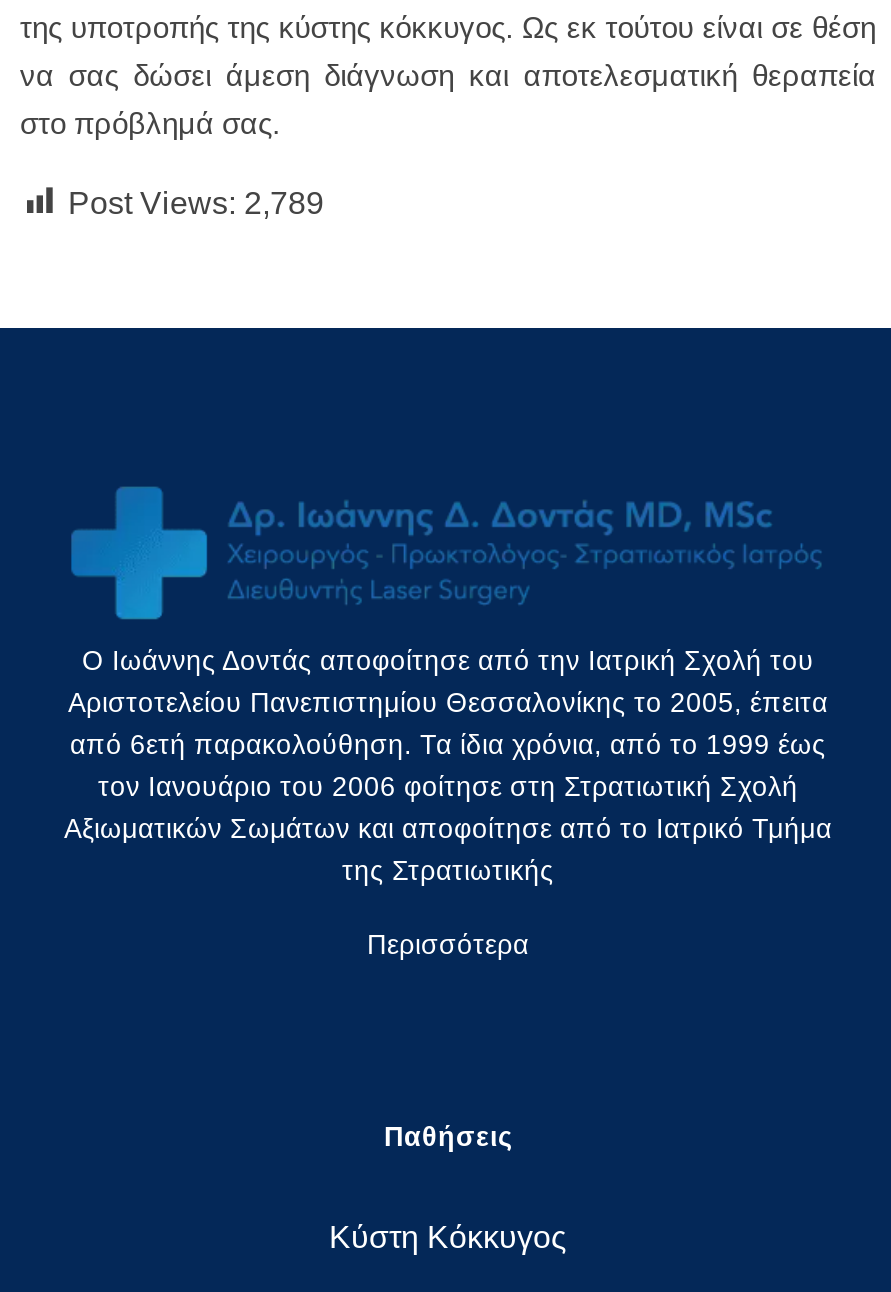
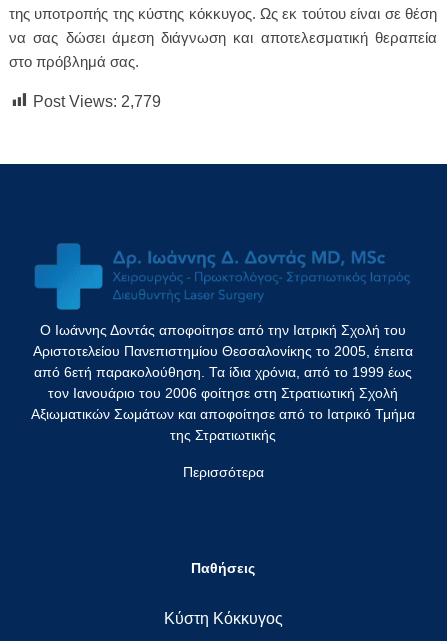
[68,185,324,219] Post Views: 2,789 -> [33,93,161,110] Post Views: 2,779

